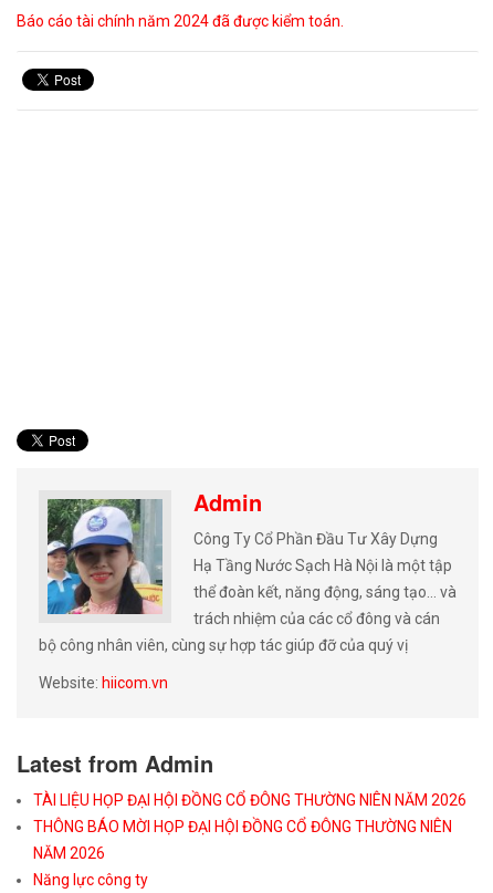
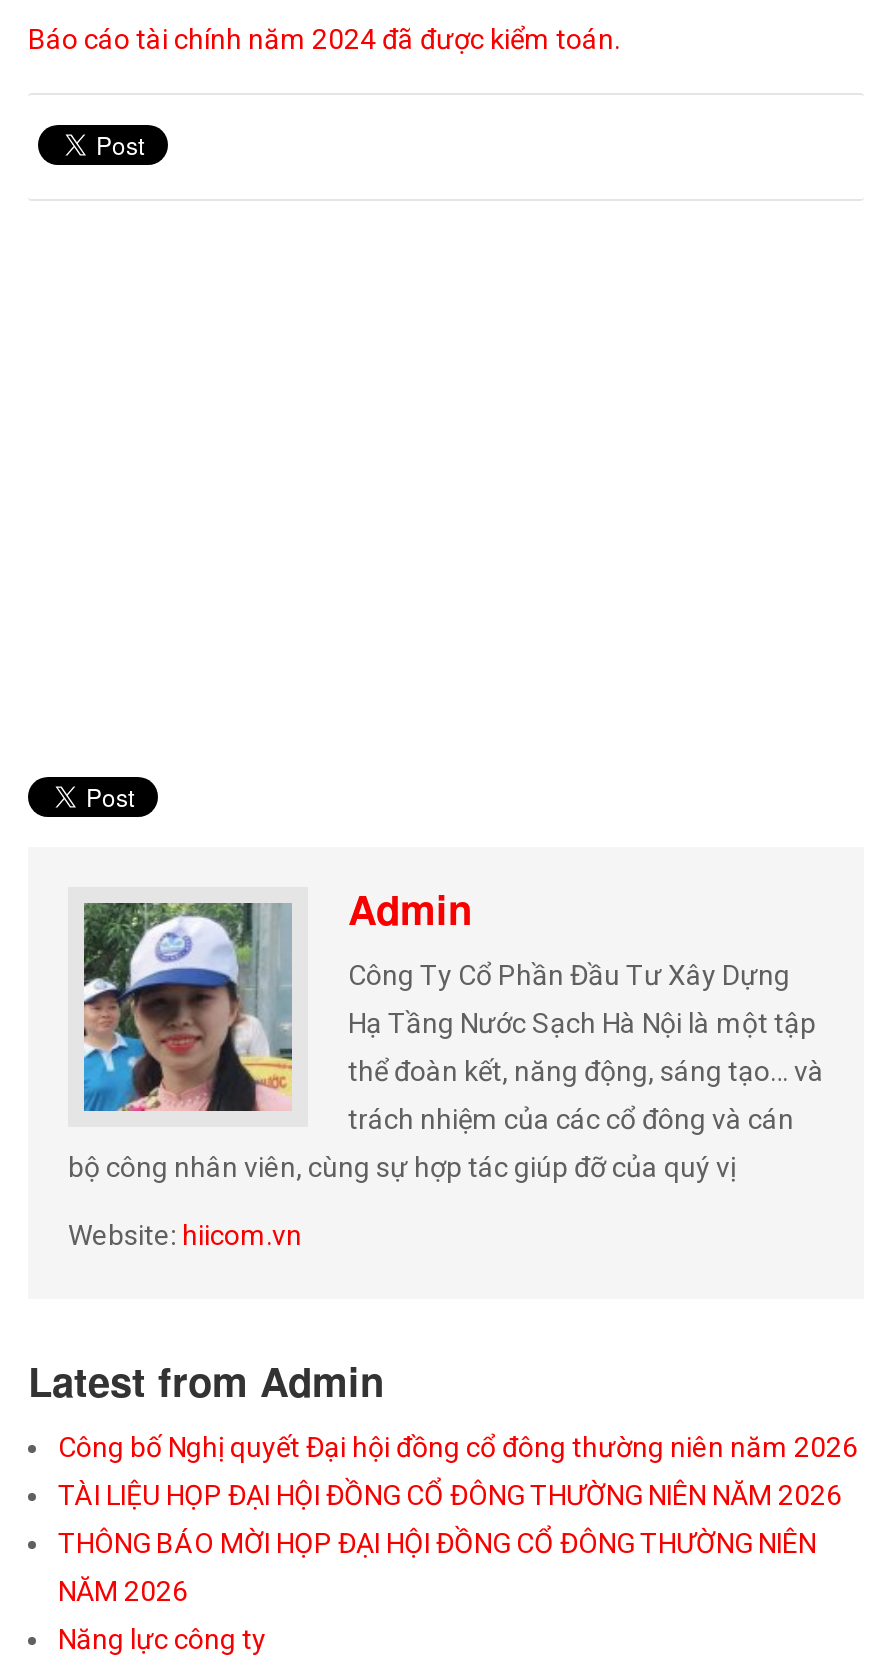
none -> [58,1431,858,1463] Công bố Nghị quyết Đại hội đồng cổ đông thường niên năm 2026

